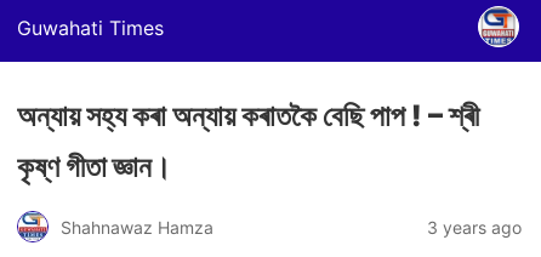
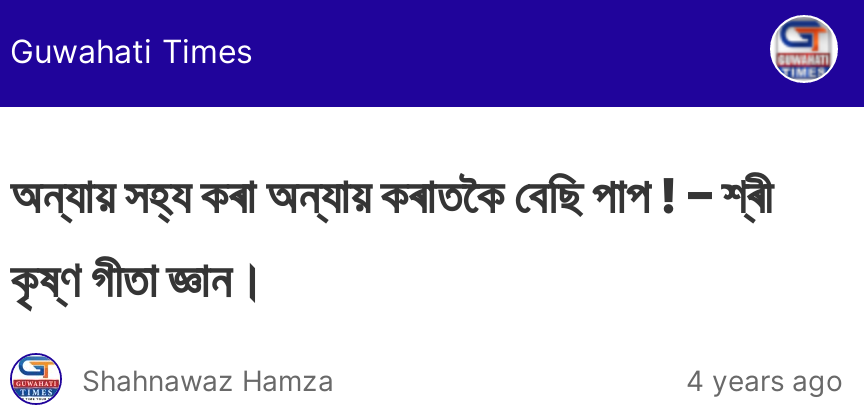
[427,216,522,237] 3 years ago -> [686,362,842,396] 4 years ago

